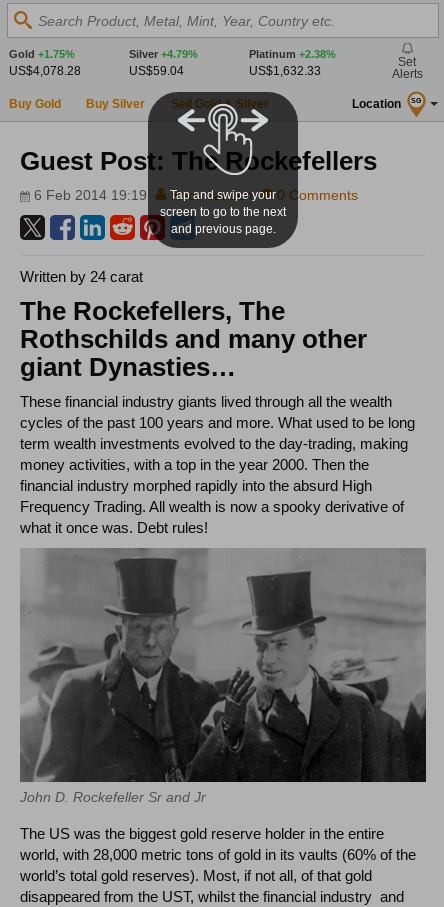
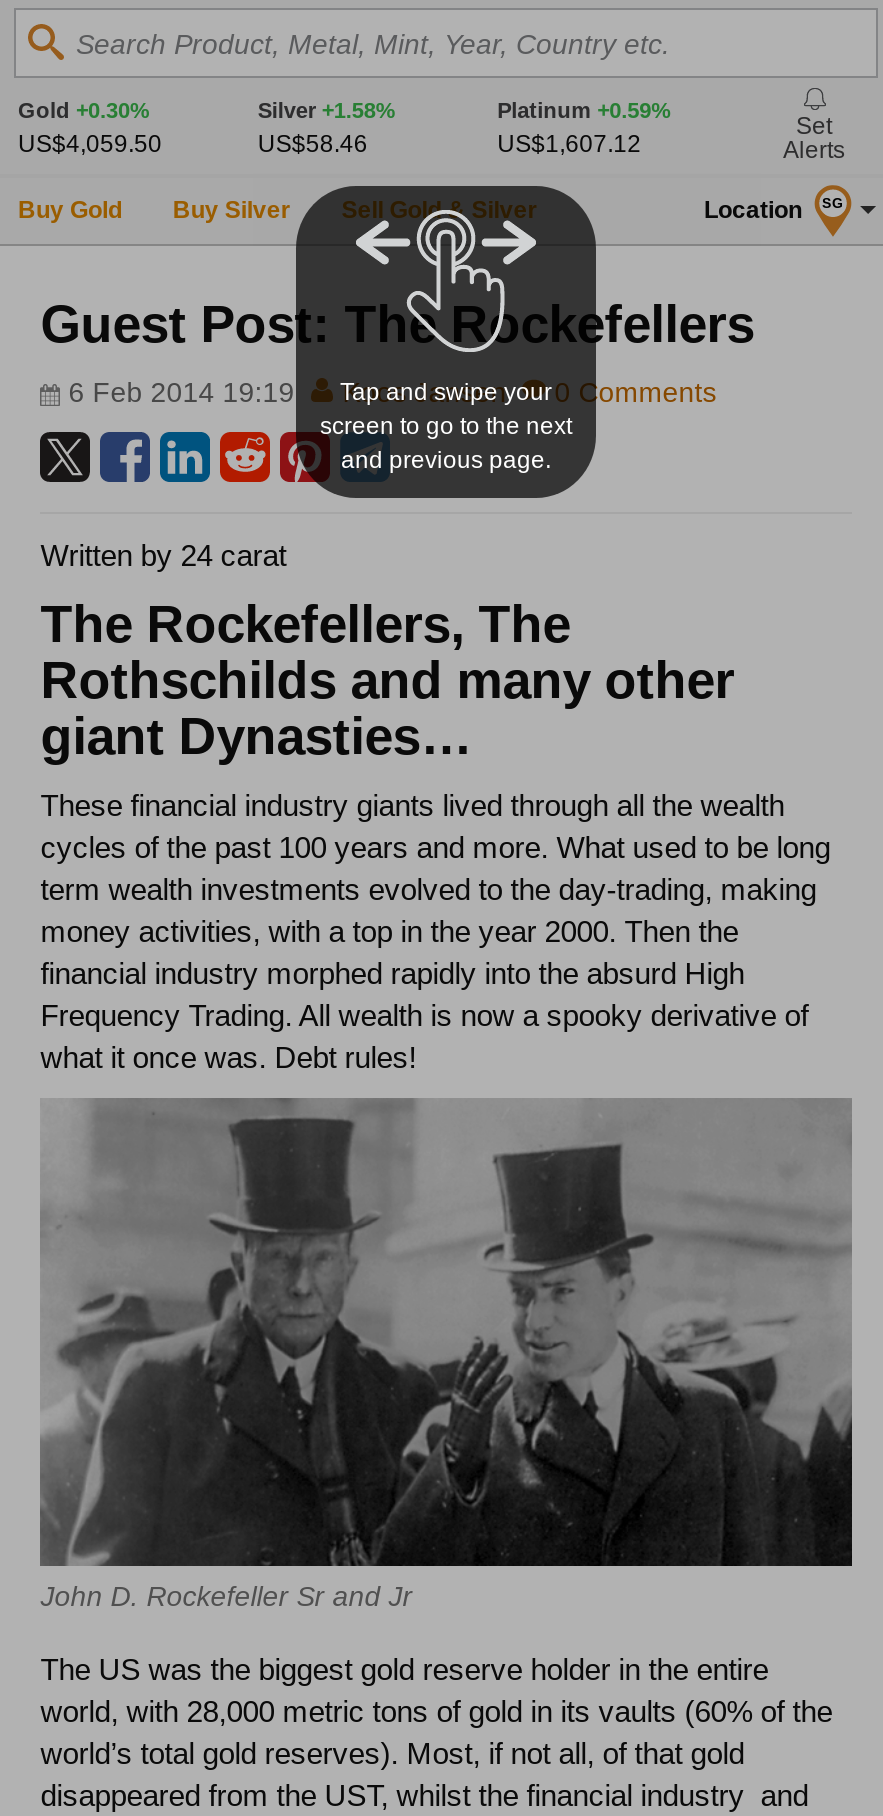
[9,48,81,78] Gold +1.75% | US$4,078.28 -> [18,98,162,158] Gold +0.30% | US$4,059.50
[129,48,198,78] Silver +4.79% | US$59.04 -> [258,98,396,158] Silver +1.58% | US$58.46
[249,48,336,78] Platinum +2.38% | US$1,632.33 -> [497,98,671,158] Platinum +0.59% | US$1,607.12

